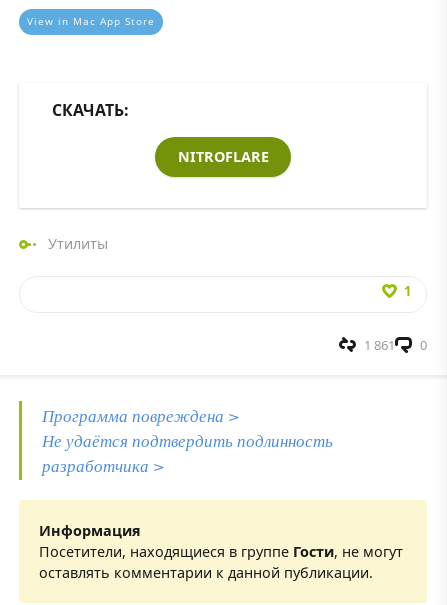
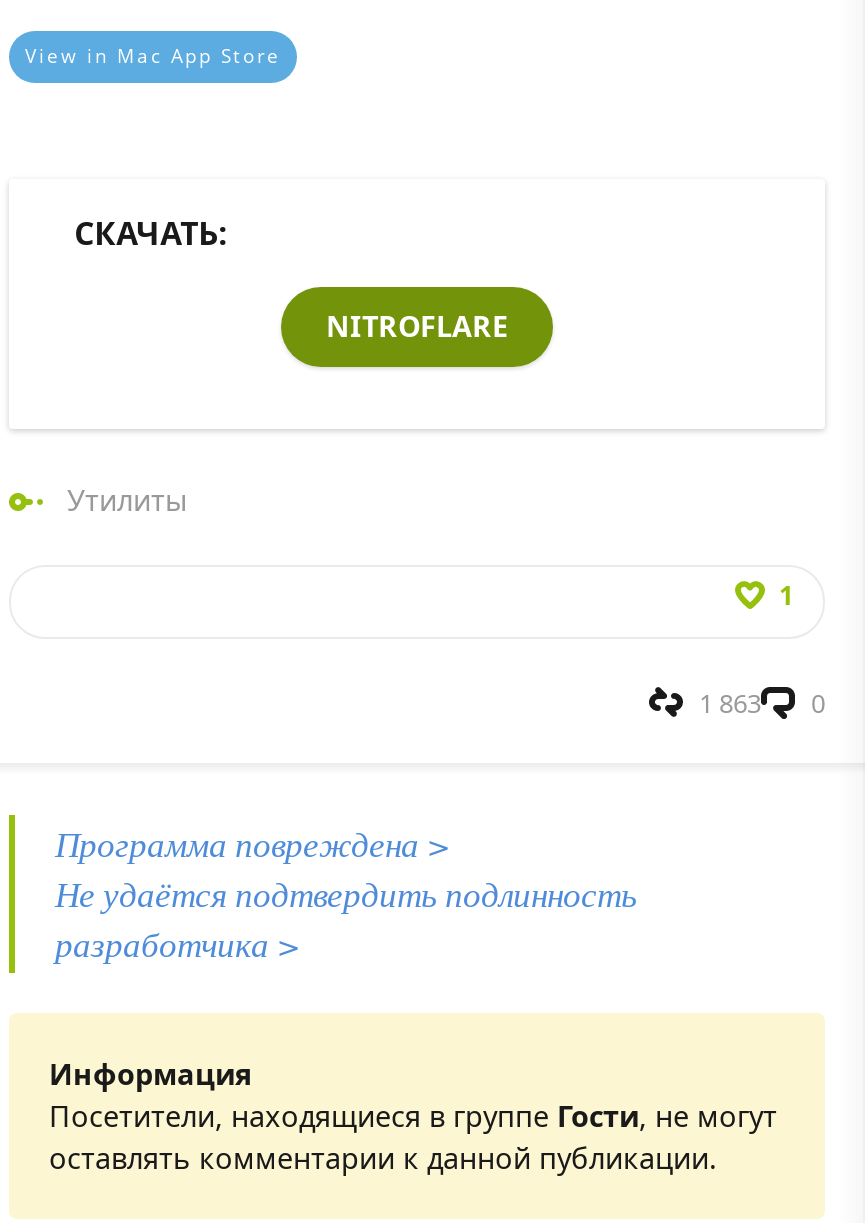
[364,336,427,354] 1 861 0 -> [699,684,825,720] 1 863 0

